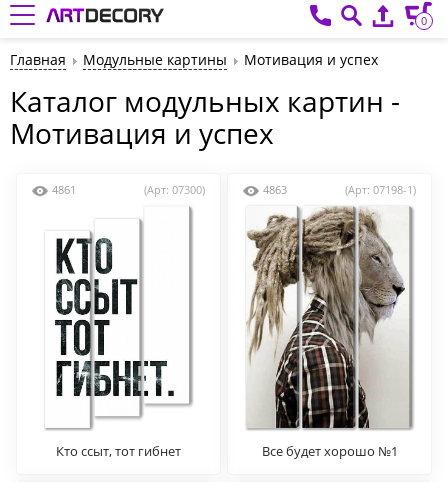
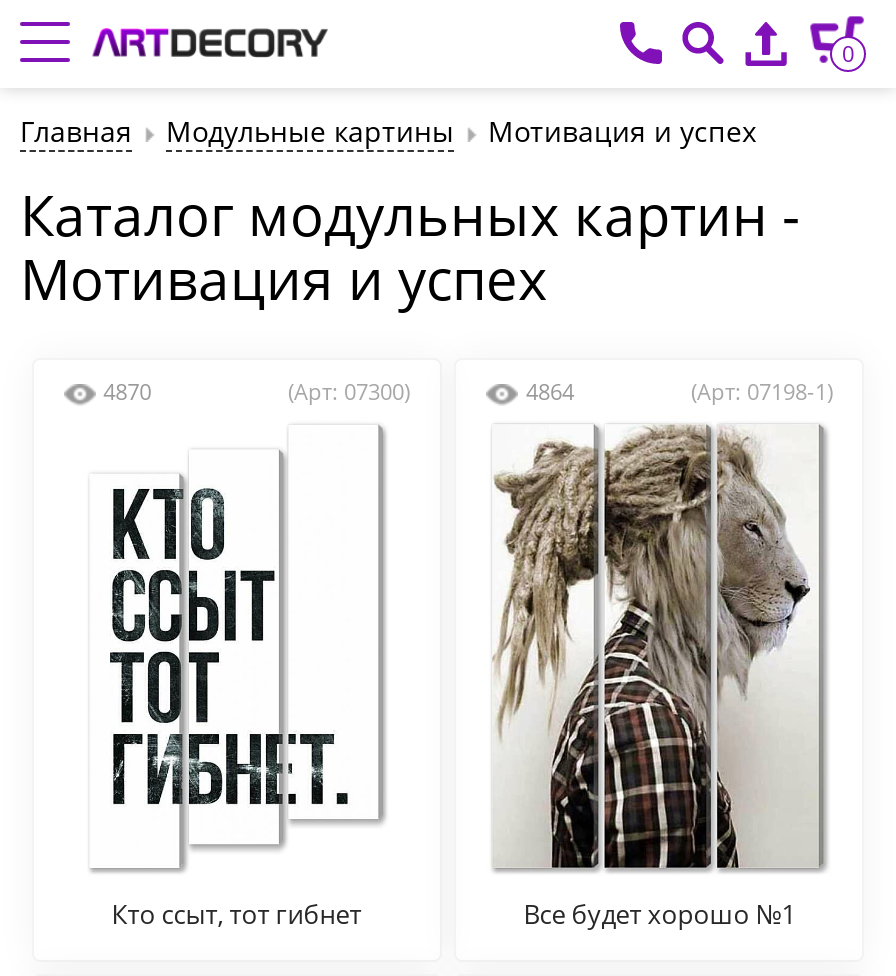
[52,182,76,197] 4861 -> [103,376,151,406] 4870
[263,182,287,197] 4863 -> [526,376,574,406] 4864

